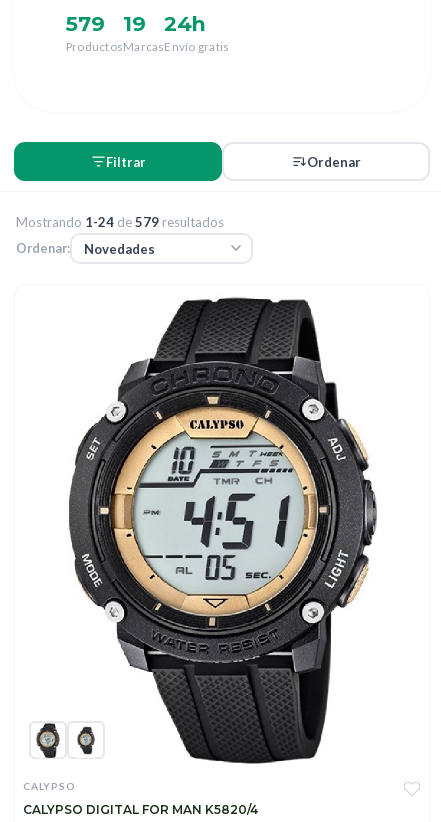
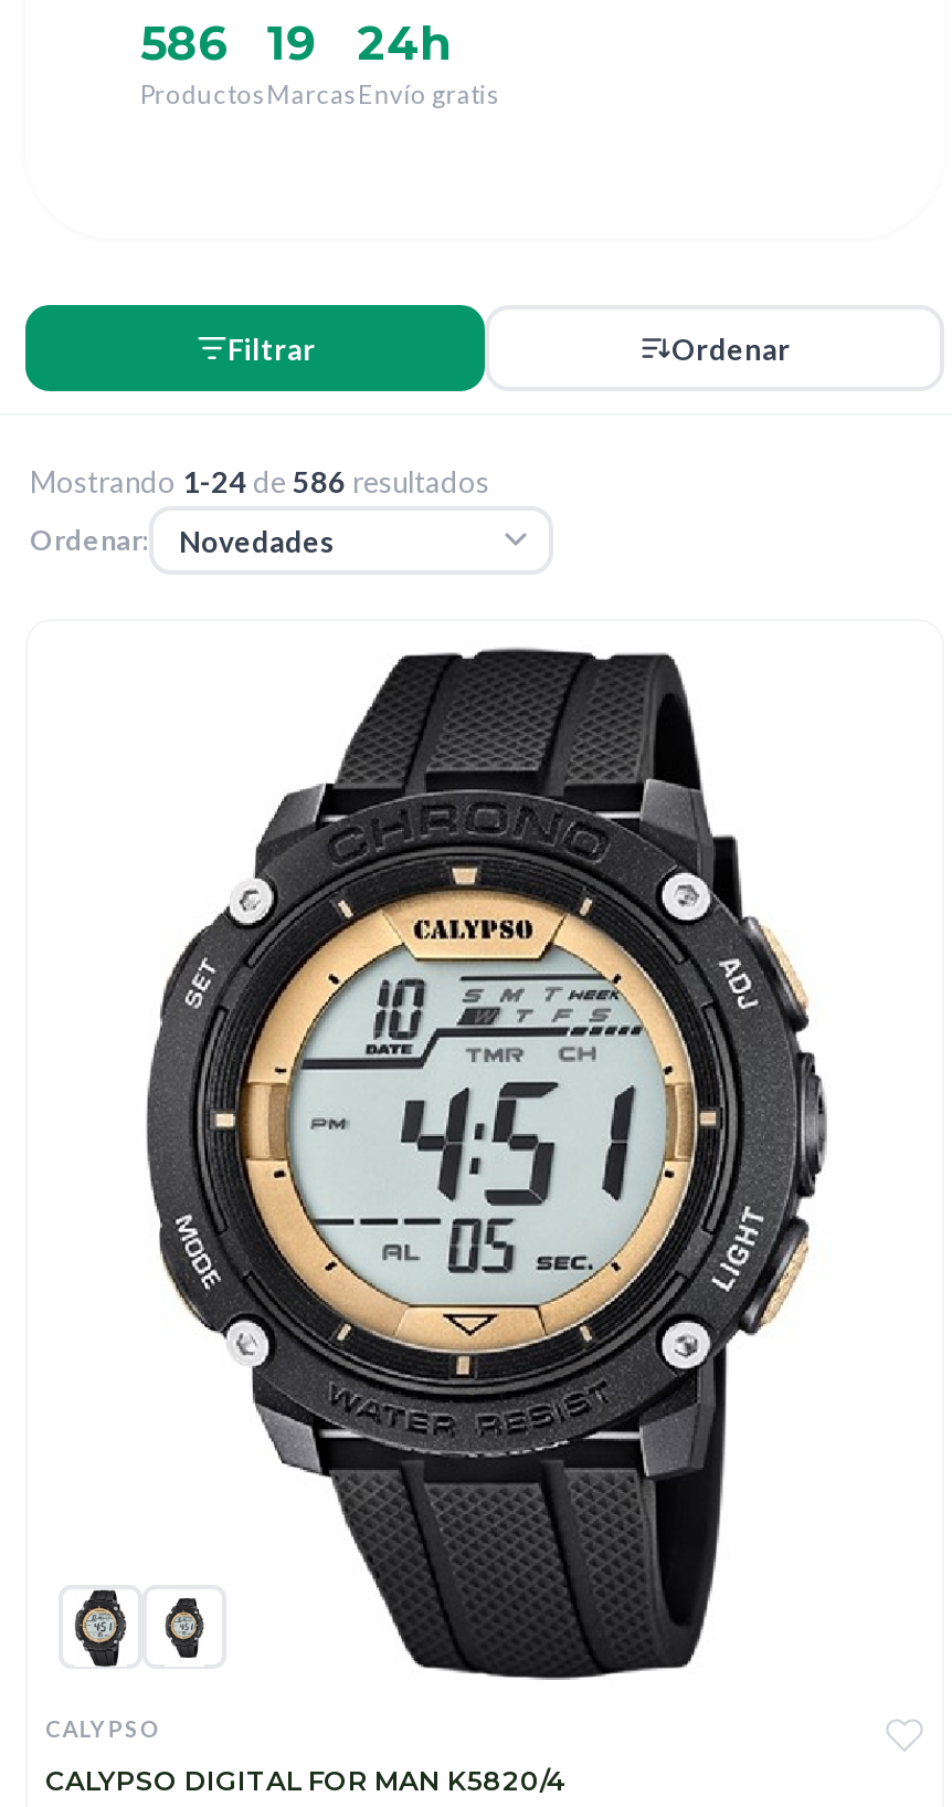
[66,11,206,36] 579 19 24h -> [140,15,451,71] 586 19 24h
[16,214,224,230] Mostrando 1-24 de 579 resultados -> [30,464,489,500] Mostrando 1-24 de 586 resultados

